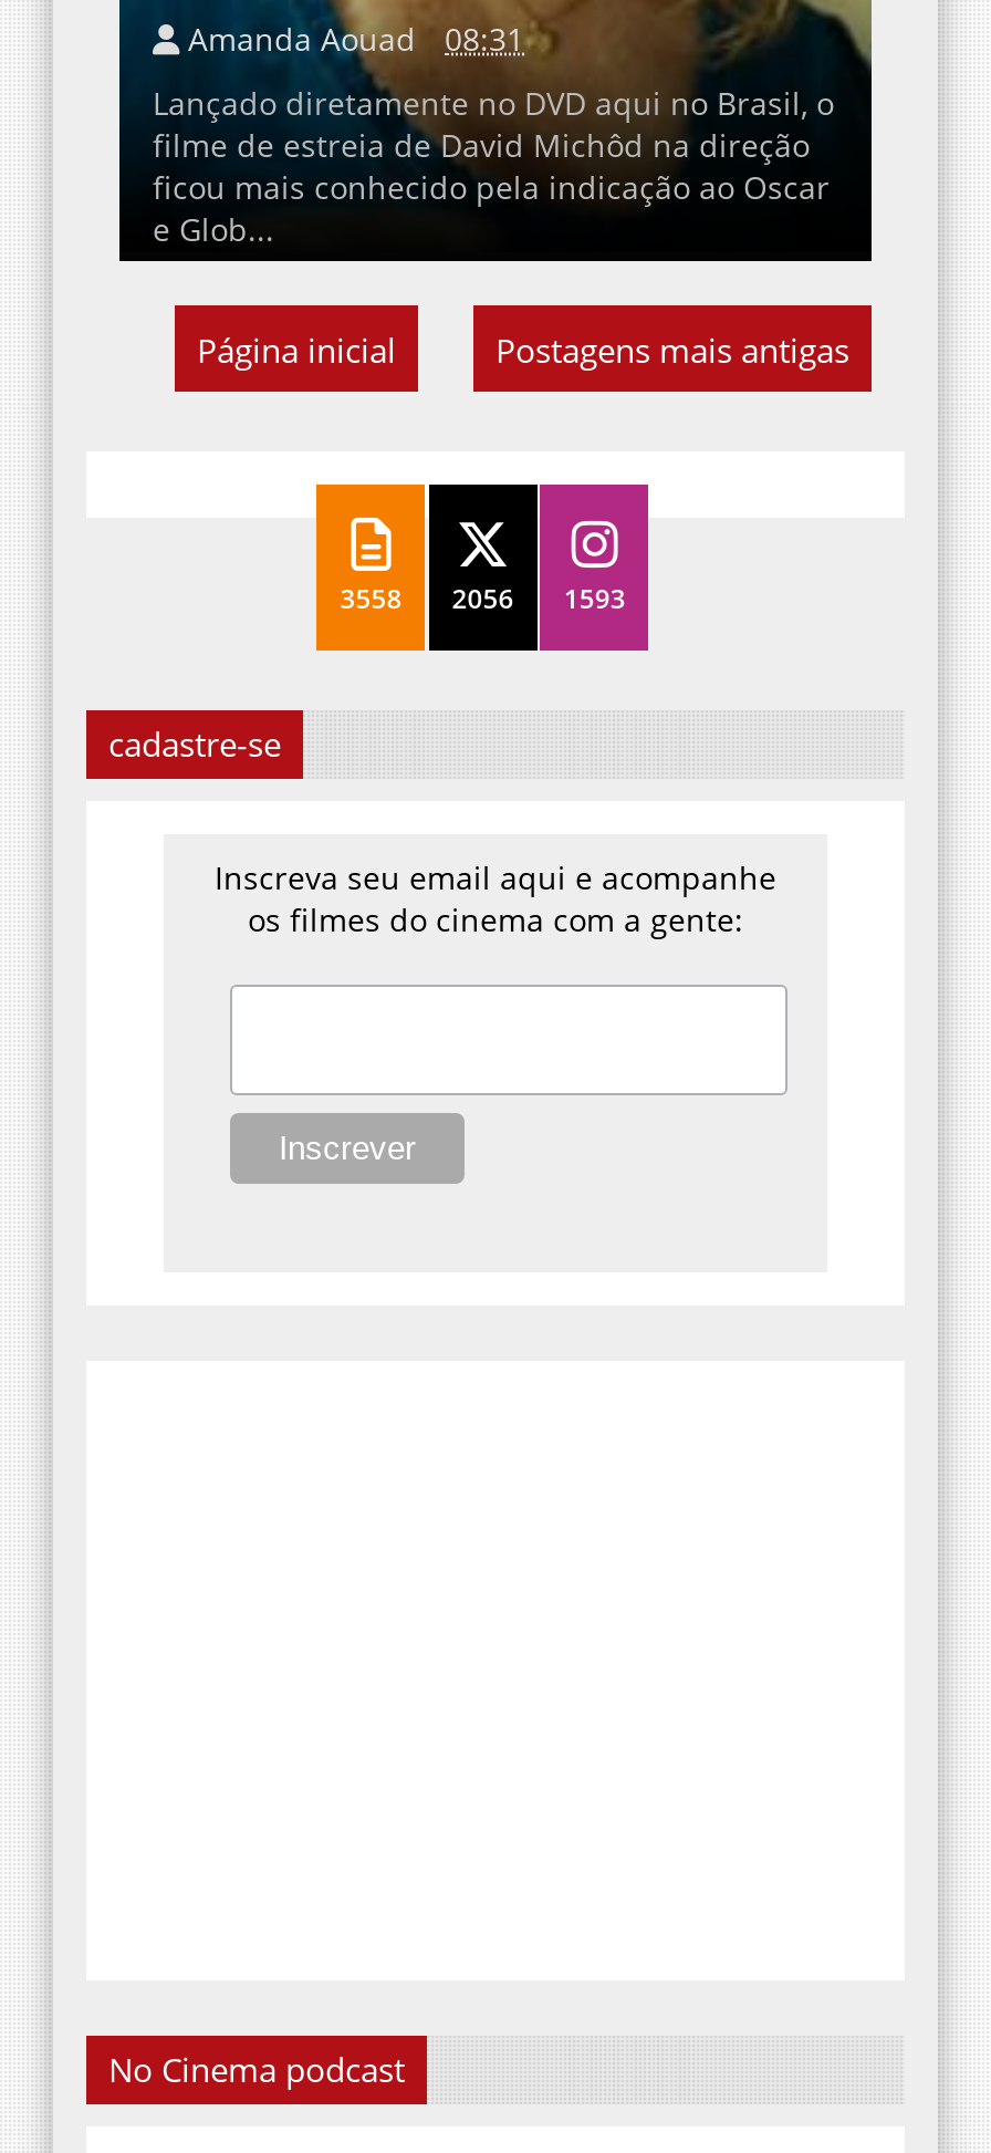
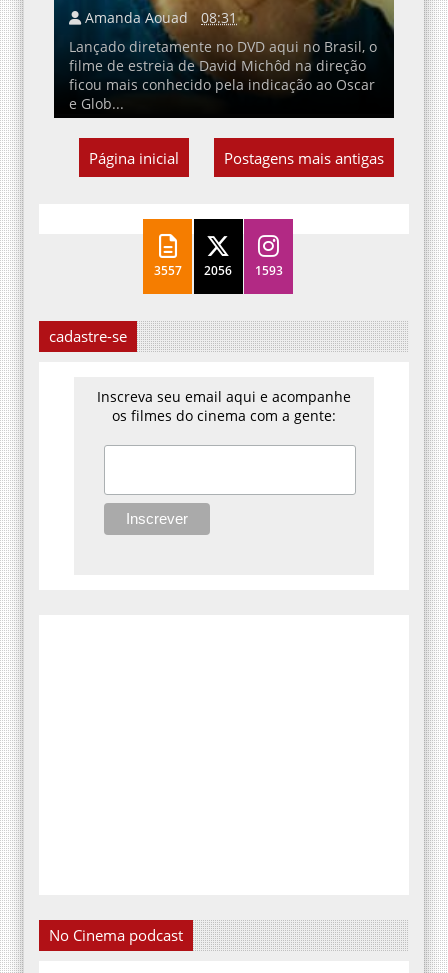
[340,581,626,618] 3558 2056 1593 -> [154,262,283,279] 3557 2056 1593

